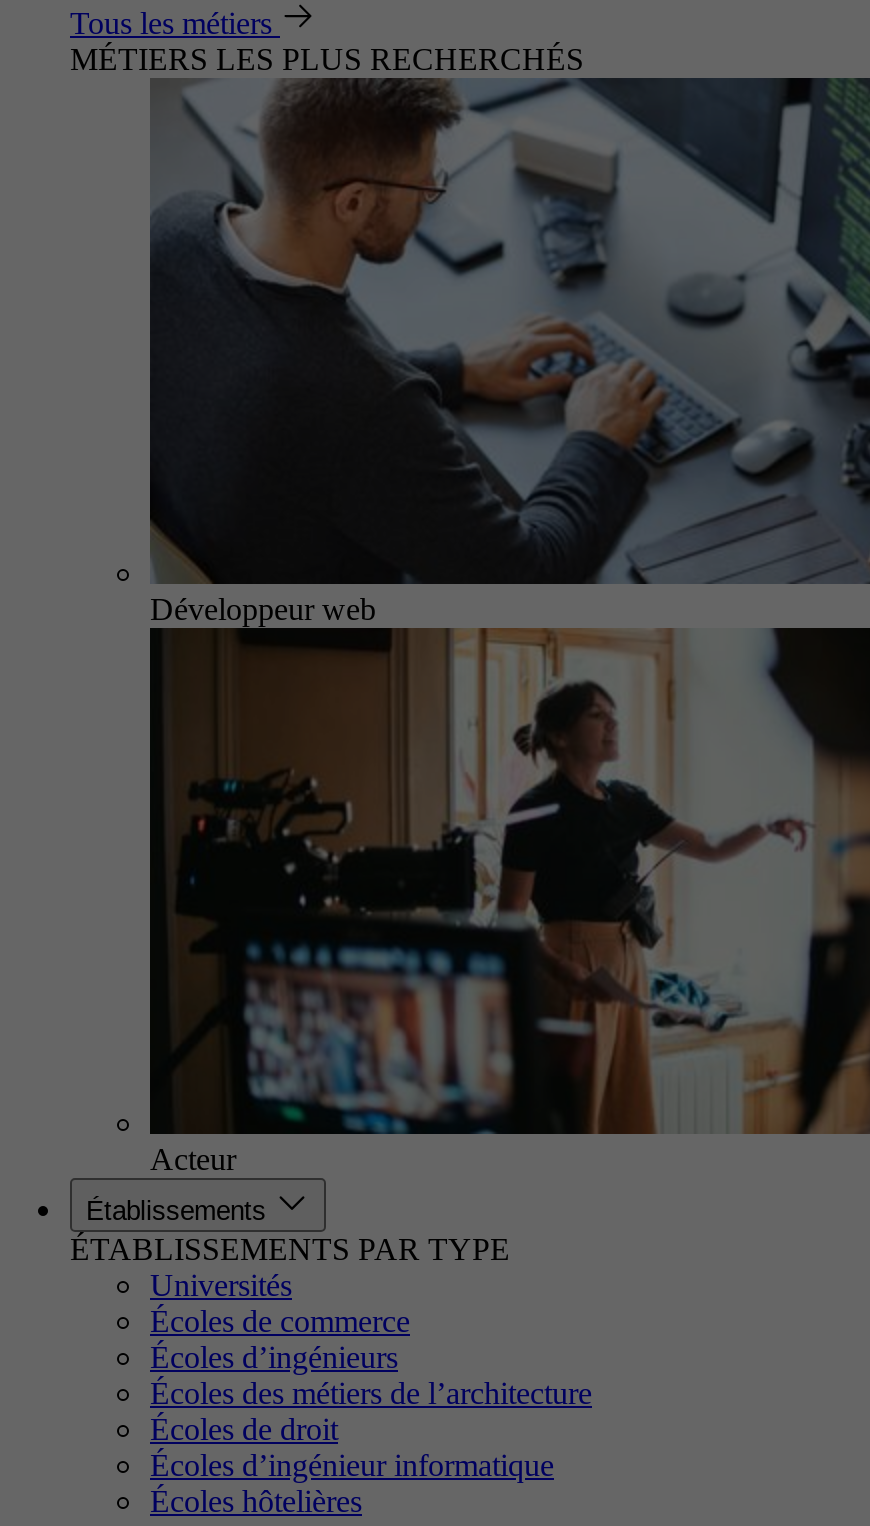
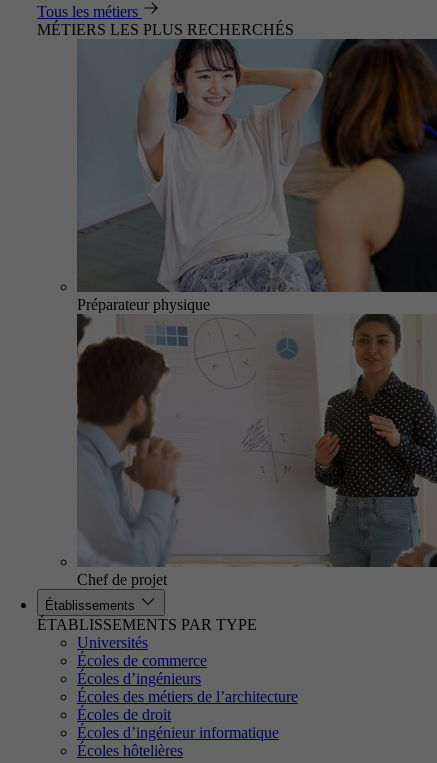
[148,76,864,626] [image] | Développeur web -> [77,39,434,313] [image] | Préparateur physique
[148,626,864,1176] [image] | Acteur -> [76,313,434,588] [image] | Chef de projet

